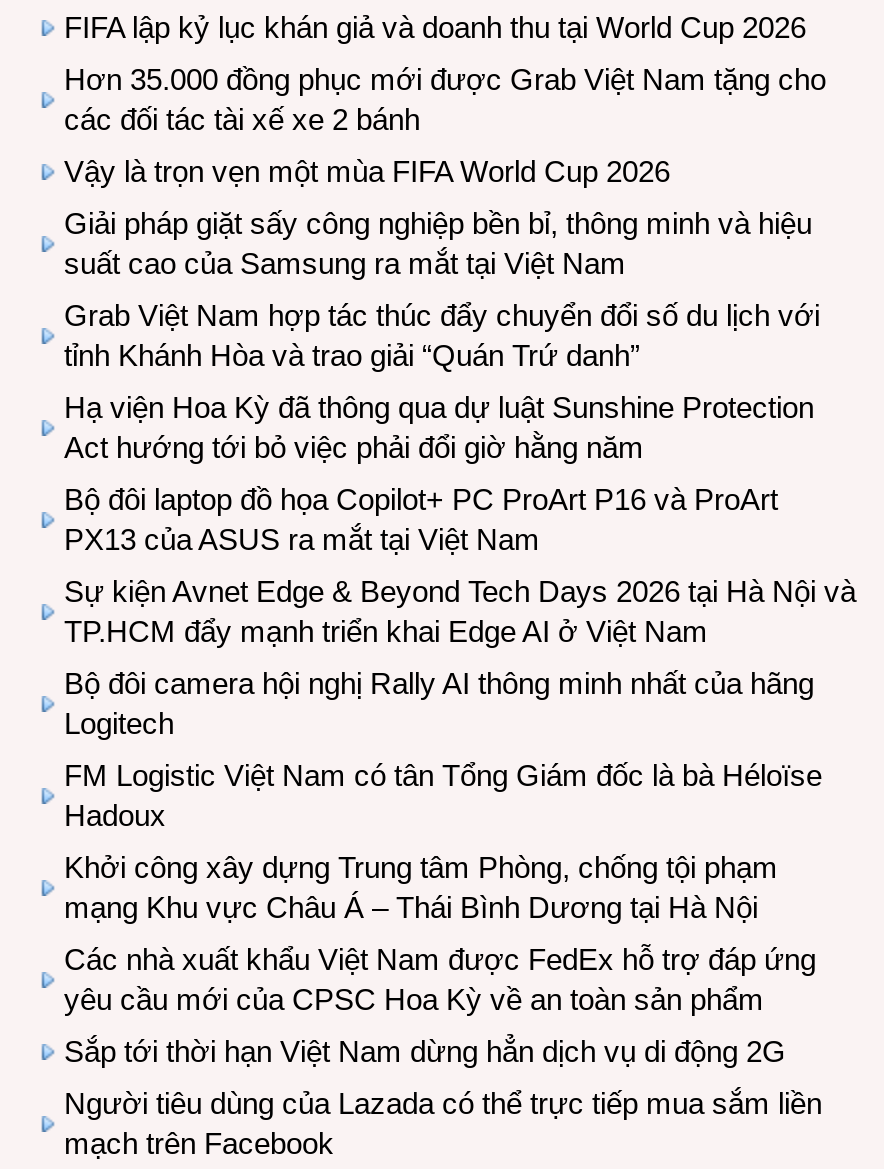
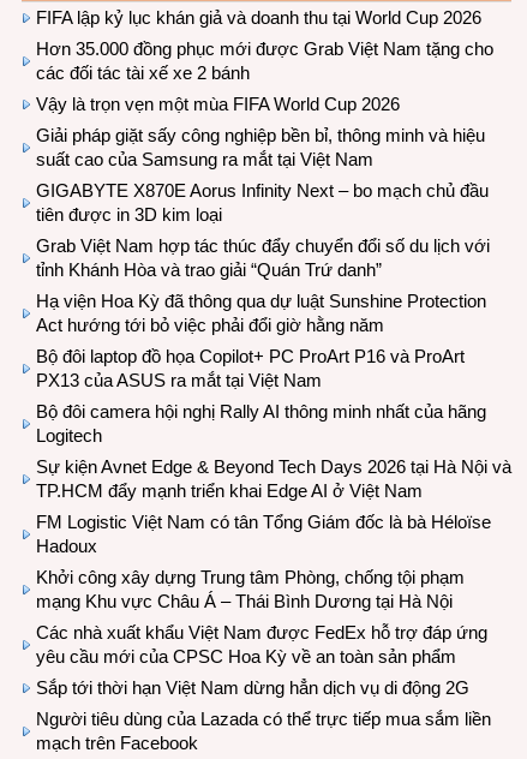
none -> [36,180,489,225] GIGABYTE X870E Aorus Infinity Next – bo mạch chủ đầu | tiên được in 3D kim loại
moved [64,574,856,648] -> [36,456,511,501]: Sự kiện Avnet Edge & Beyond Tech Days 2026 tại Hà Nội và | TP.HCM đẩy mạnh triển khai Edge AI ở Việt Nam

